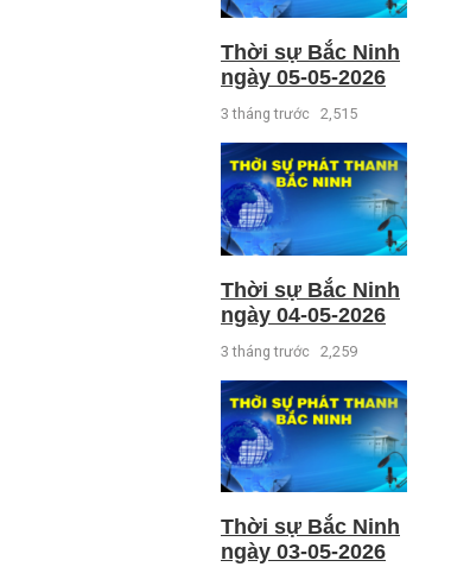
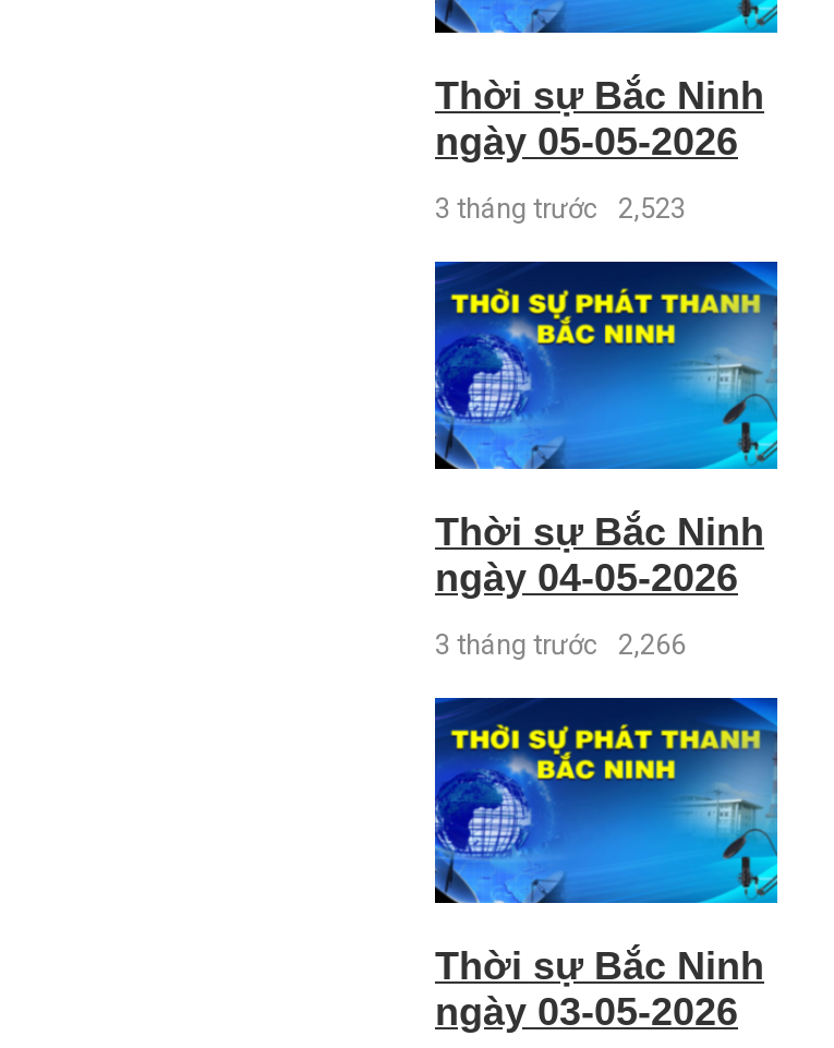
[221,105,357,123] 3 tháng trước 2,515 -> [435,192,686,225] 3 tháng trước 2,523
[221,342,357,360] 3 tháng trước 2,259 -> [435,627,686,660] 3 tháng trước 2,266

